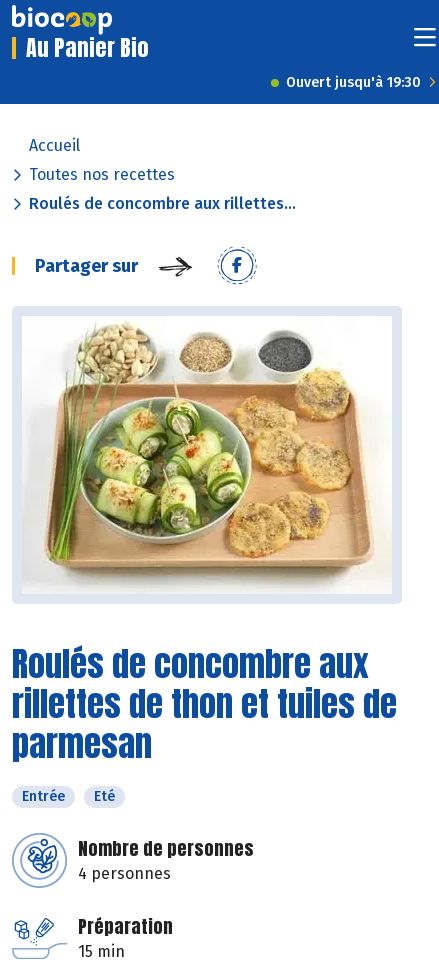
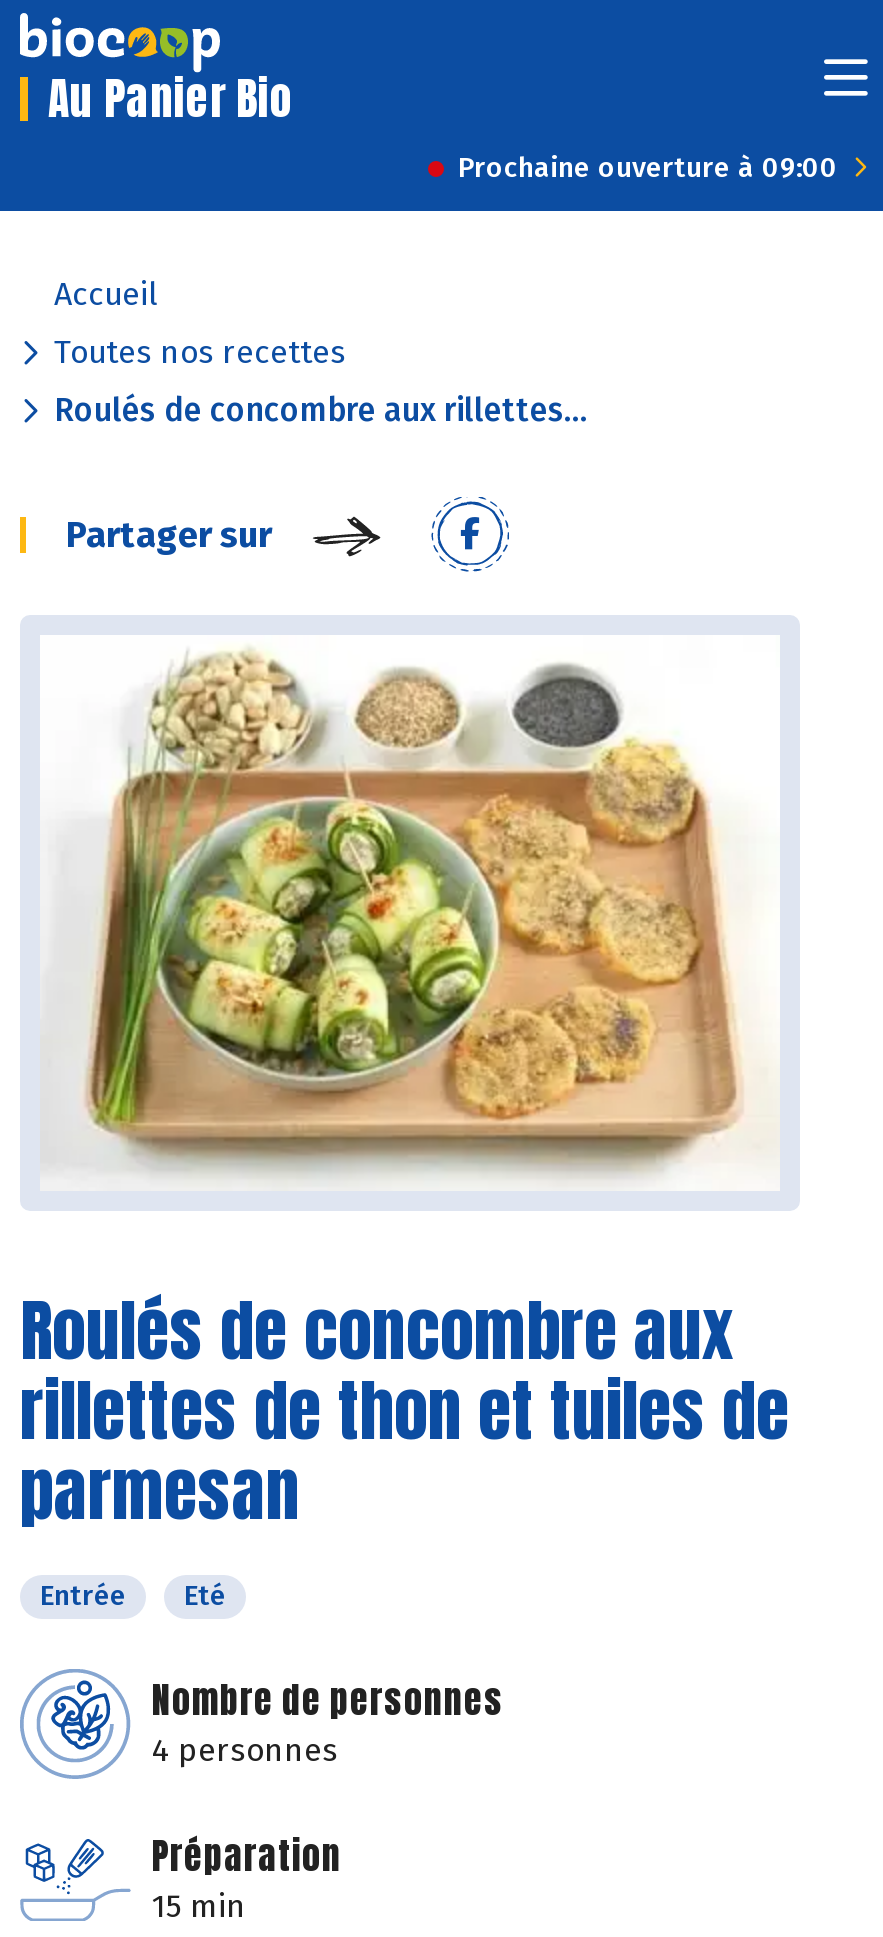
[286,74,421,91] Ouvert jusqu'à 19:30 -> [458,151,838,185] Prochaine ouverture à 09:00

